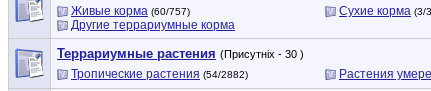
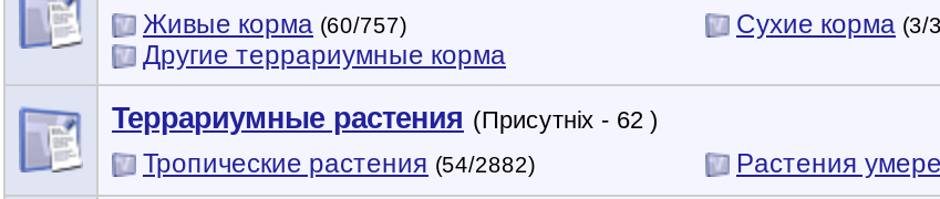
[57,46,304,61] Террариумные растения (Присутніх - 30 ) -> [112,102,659,135] Террариумные растения (Присутніх - 62 )

